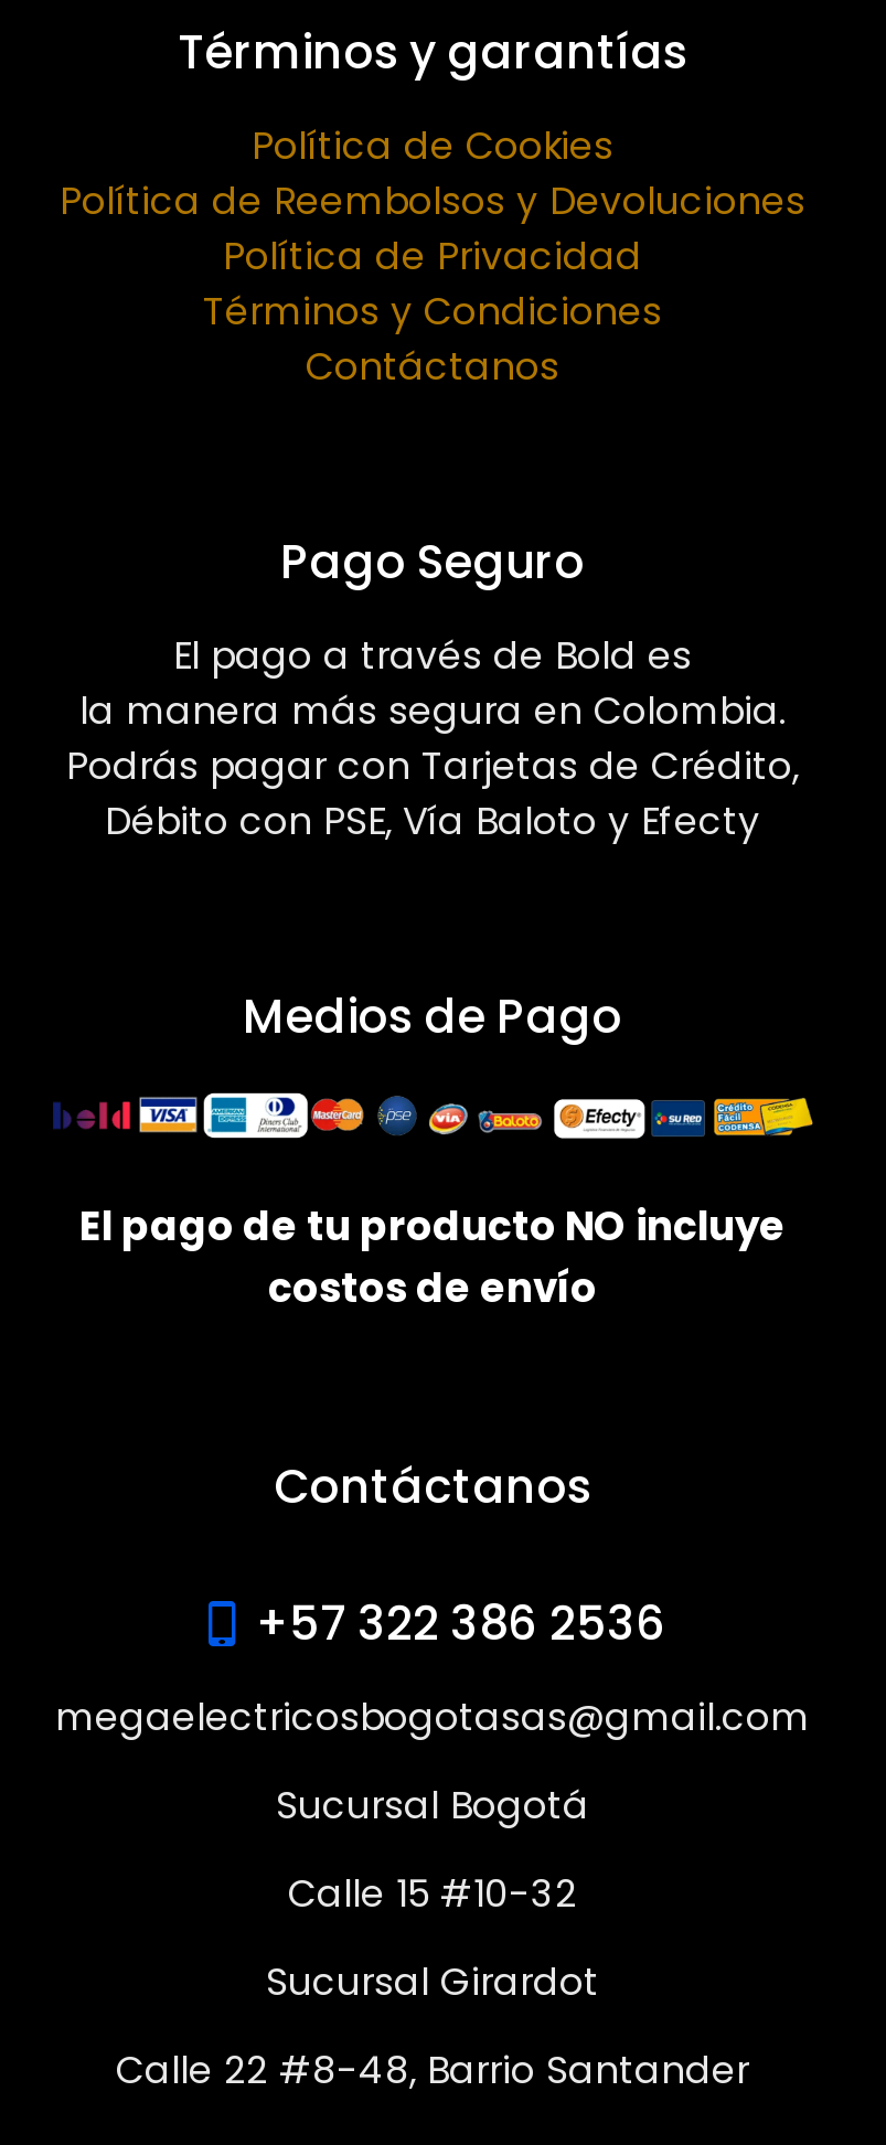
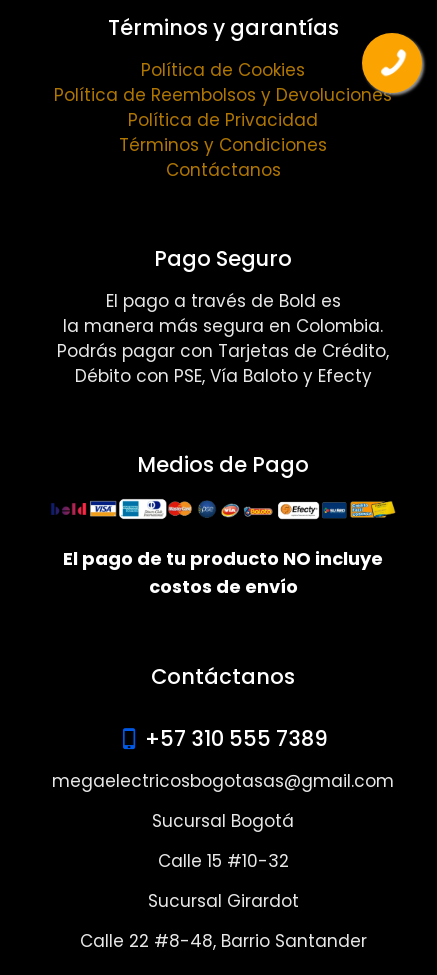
none -> [361,32,425,96] [image]
[245,1591,666,1655] +57 322 386 2536 -> [139,724,327,753] +57 310 555 7389

